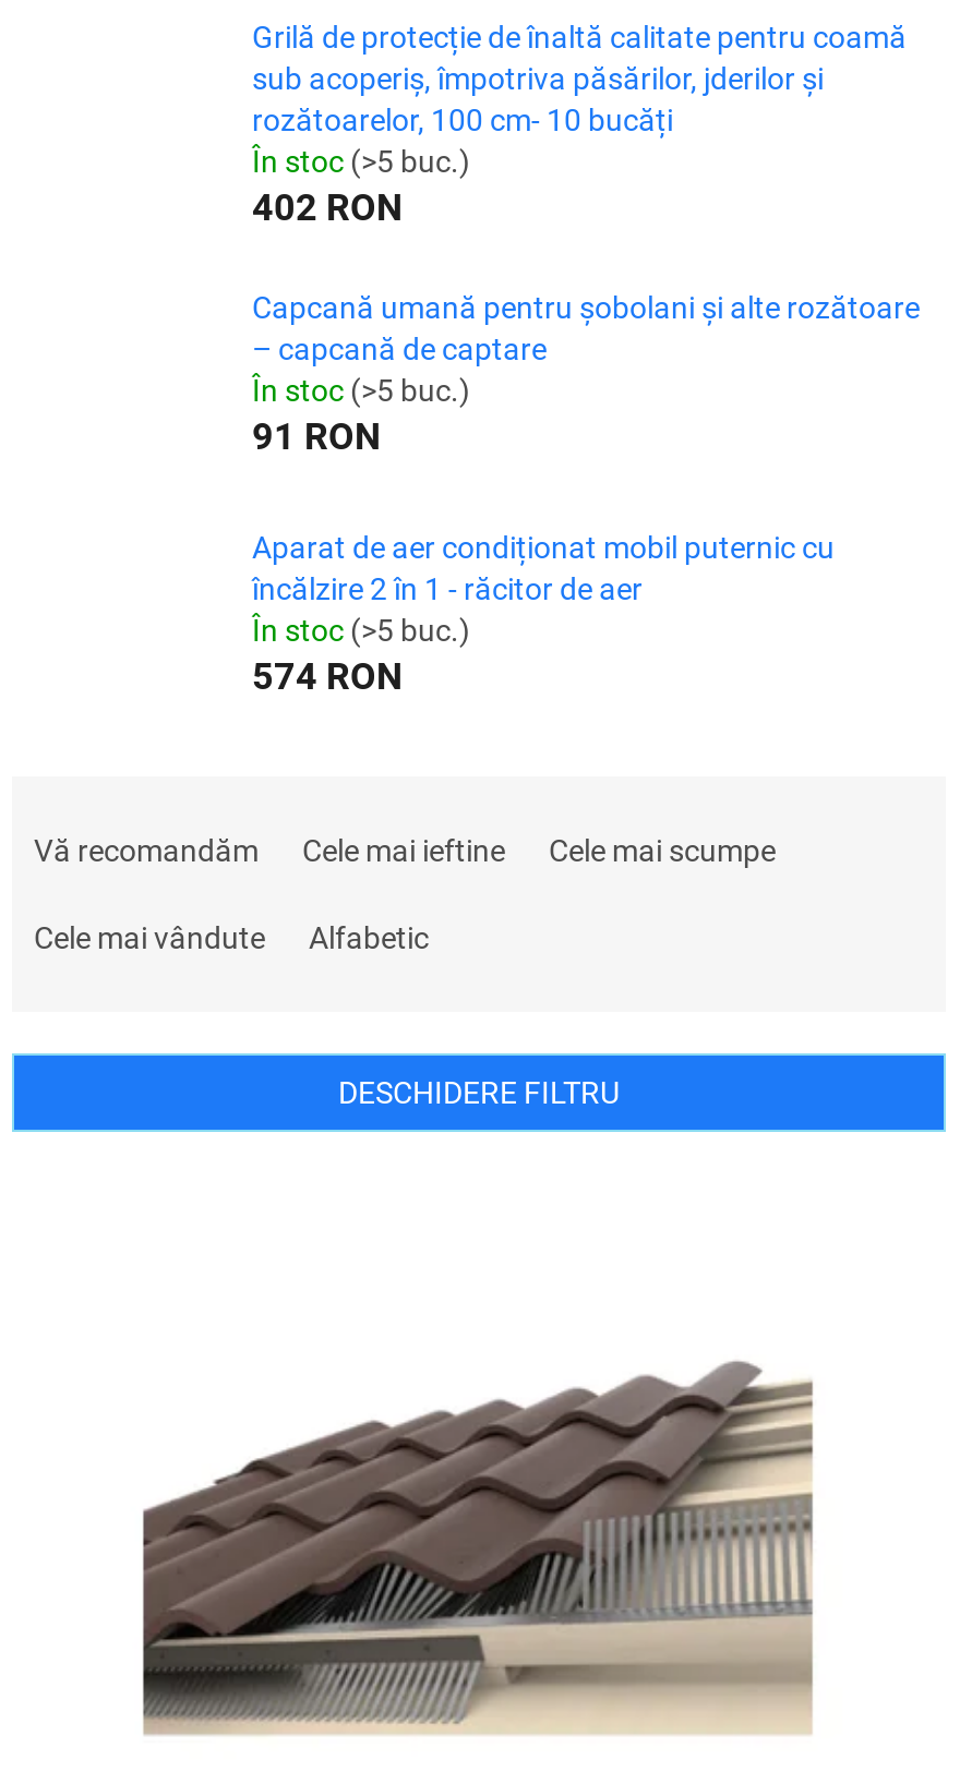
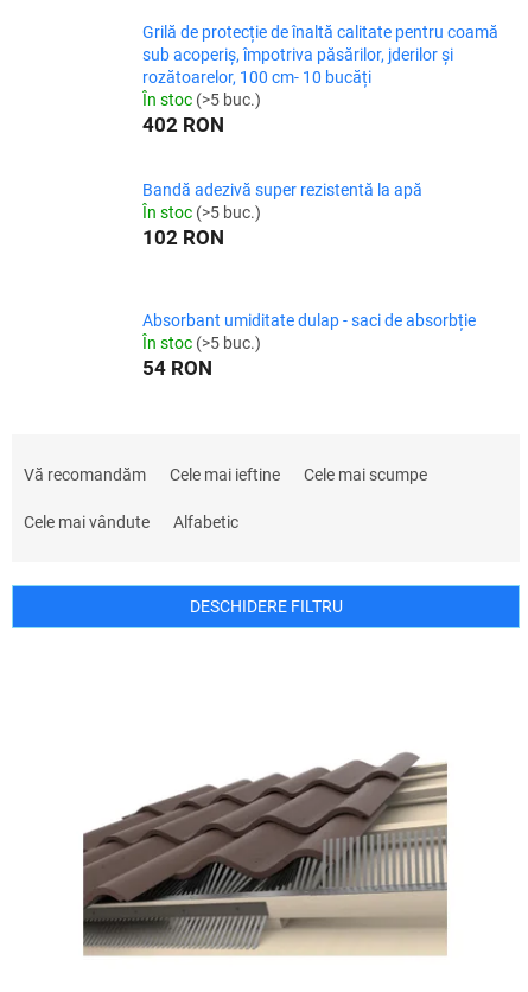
[252,290,920,366] Capcană umană pentru șobolani și alte rozătoare | – capcană de captare -> [142,181,422,200] Bandă adezivă super rezistentă la apă
[252,414,381,458] 91 RON -> [142,226,224,250] 102 RON
[252,530,835,606] Aparat de aer condiționat mobil puternic cu | încălzire 2 în 1 - răcitor de aer -> [142,311,476,330] Absorbant umiditate dulap - saci de absorbție
[252,654,403,698] 574 RON -> [142,357,212,380] 54 RON

